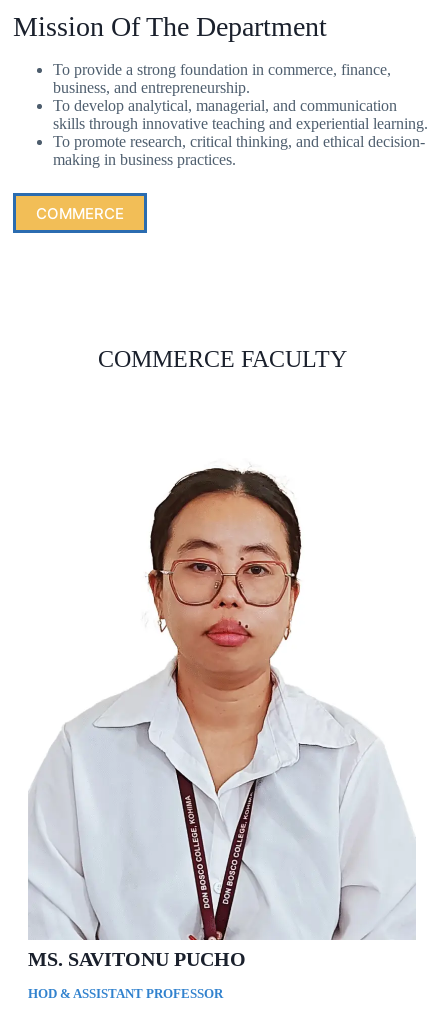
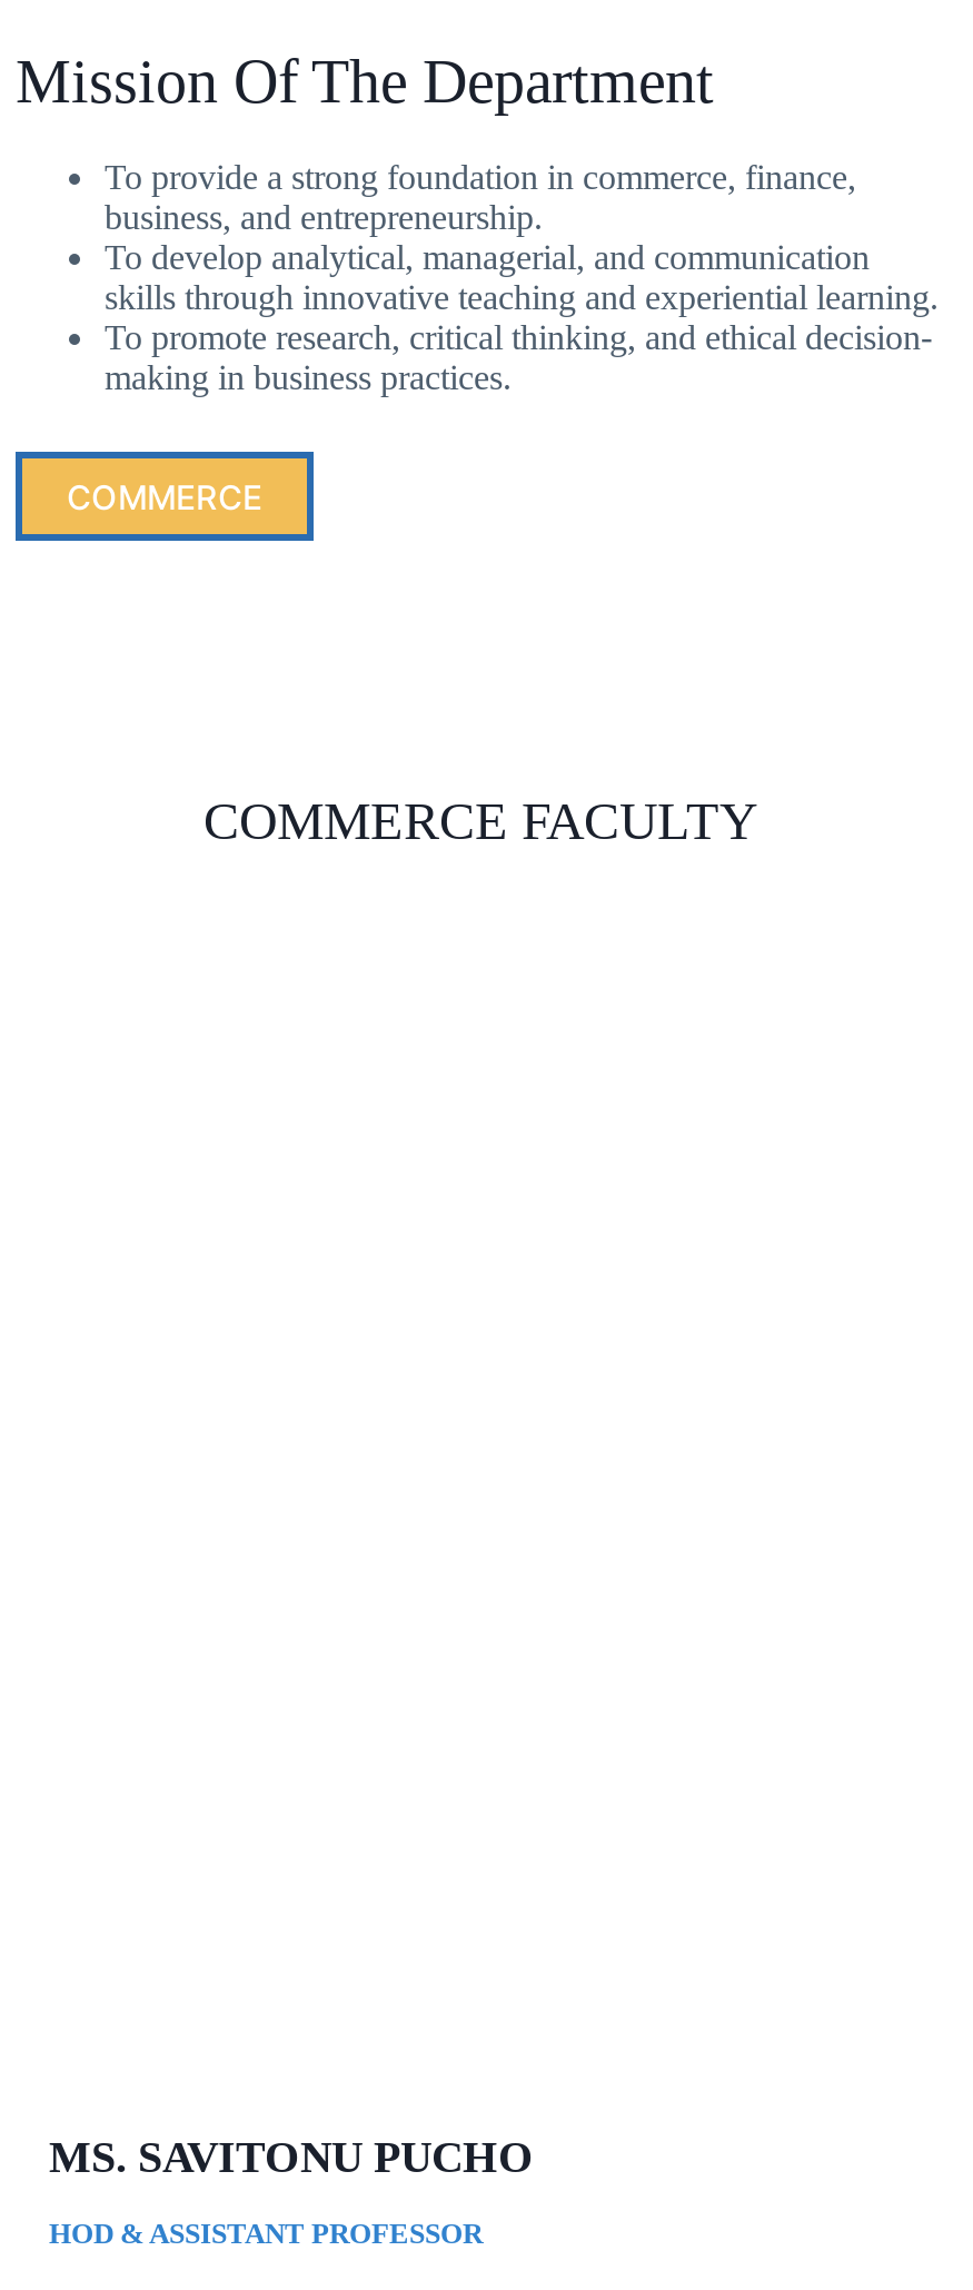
[27,467,416,941] [image] -> none

